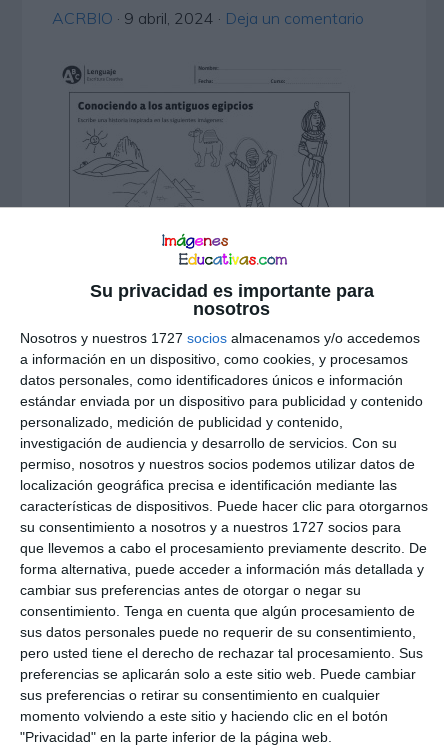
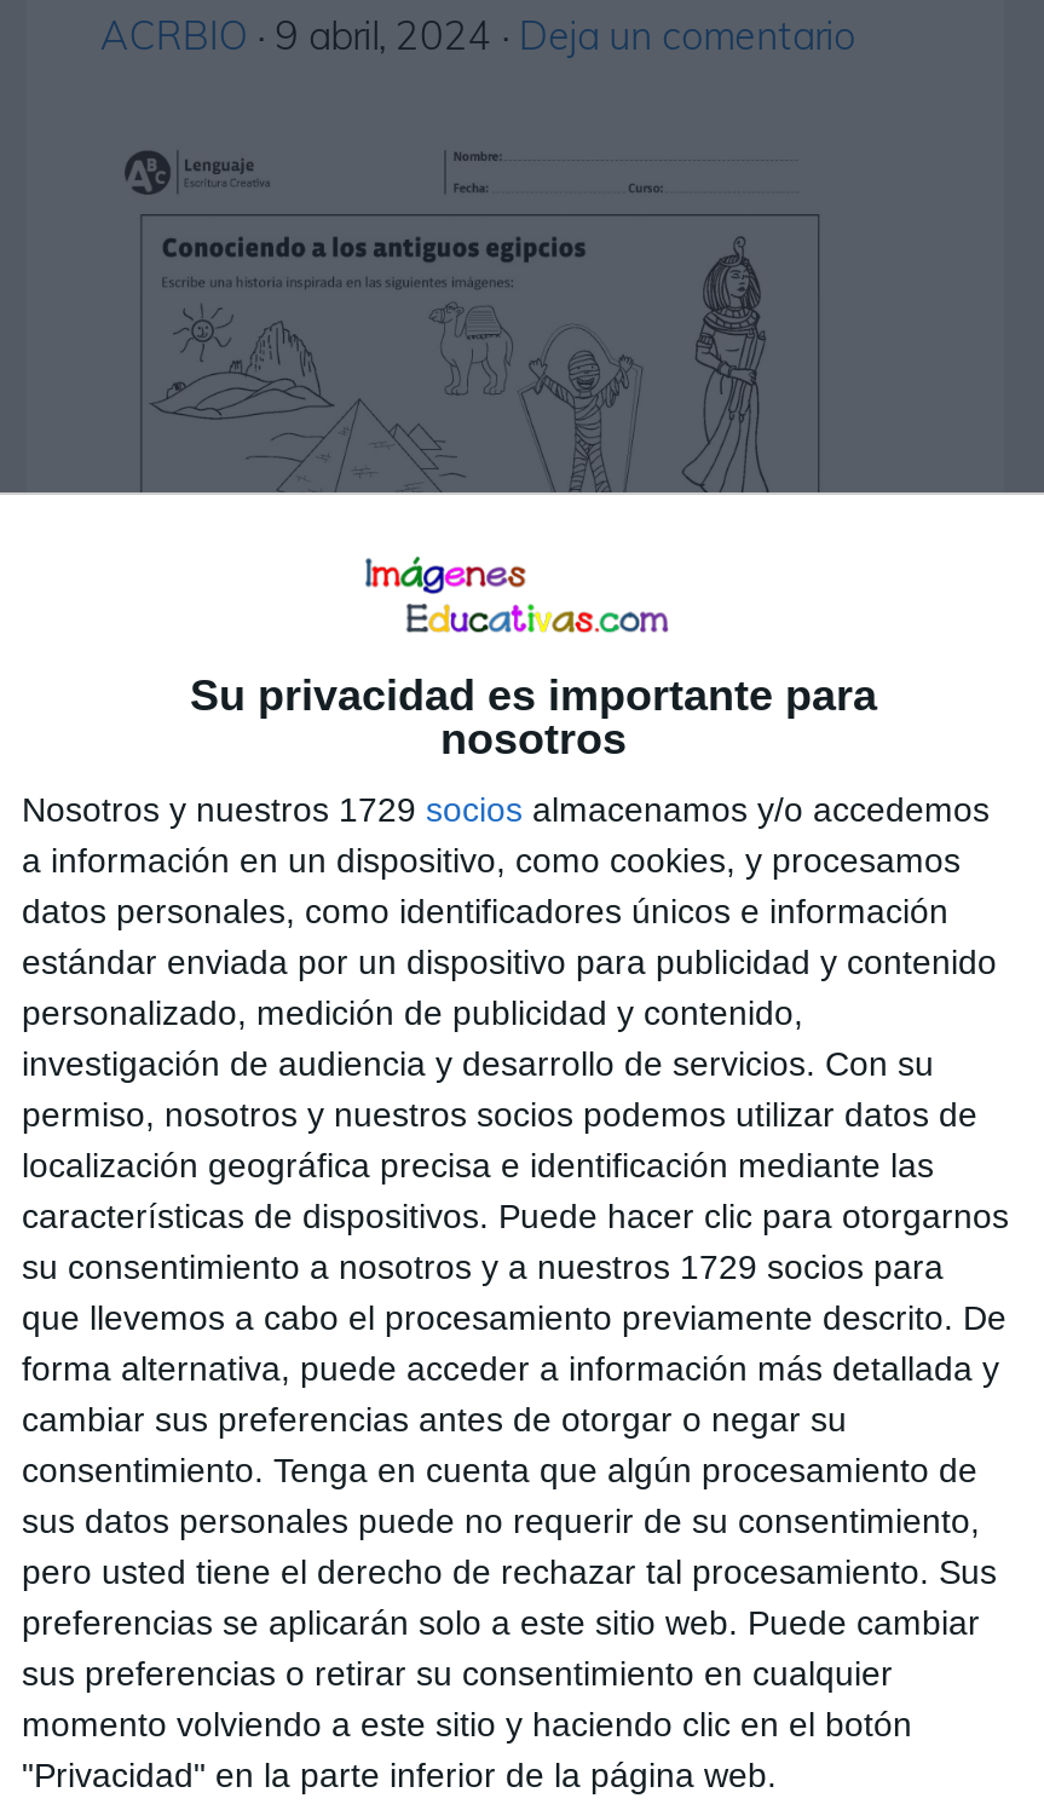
[20,330,420,346] Nosotros y nuestros 1727 socios almacenamos y/o accedemos -> [22,789,990,828] Nosotros y nuestros 1729 socios almacenamos y/o accedemos
[20,519,401,535] su consentimiento a nosotros y a nuestros 1727 socios para -> [22,1247,944,1285] su consentimiento a nosotros y a nuestros 1729 socios para

